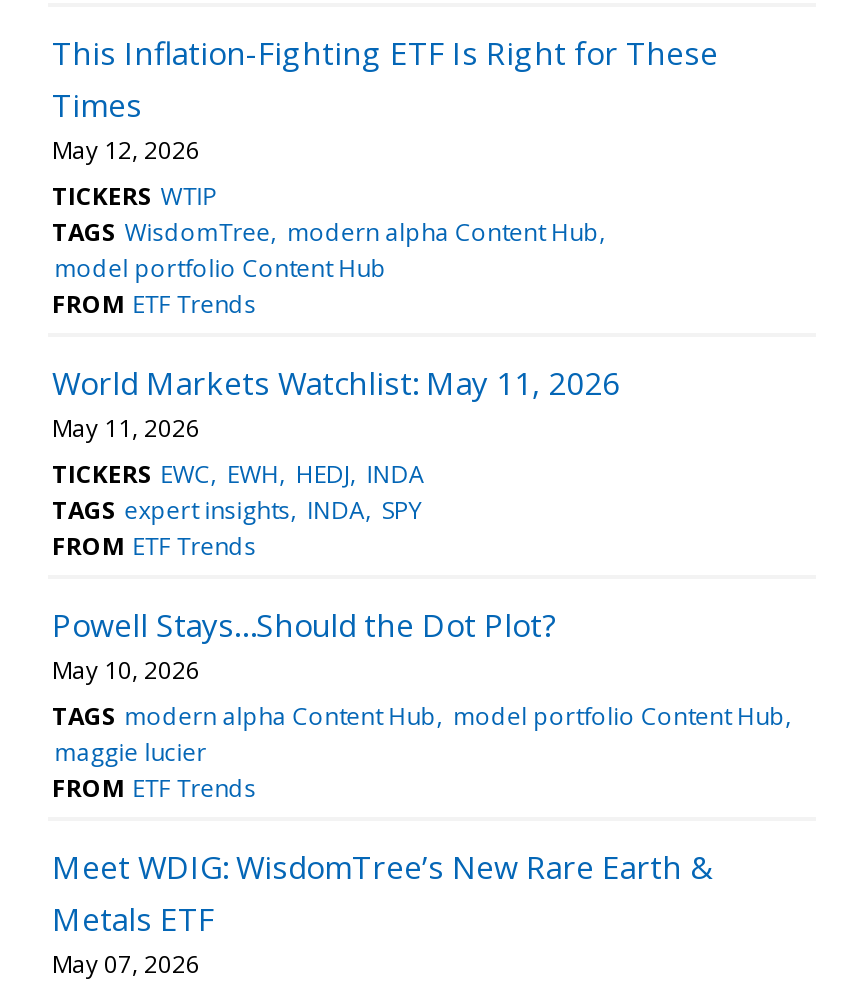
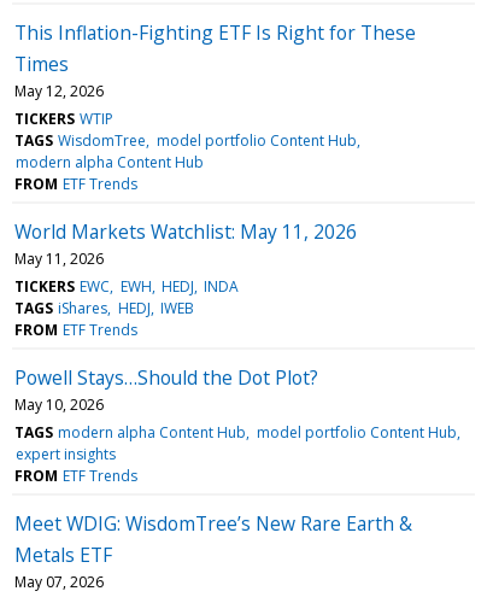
[52,215,599,249] TAGS WisdomTree modern alpha Content Hub -> [14,130,356,151] TAGS WisdomTree model portfolio Content Hub
[54,251,386,285] model portfolio Content Hub -> [16,152,204,172] modern alpha Content Hub
[52,493,422,527] TAGS expert insights INDA SPY -> [14,298,194,318] TAGS iShares HEDJ IWEB
[54,735,206,769] maggie lucier -> [16,444,116,464] expert insights

